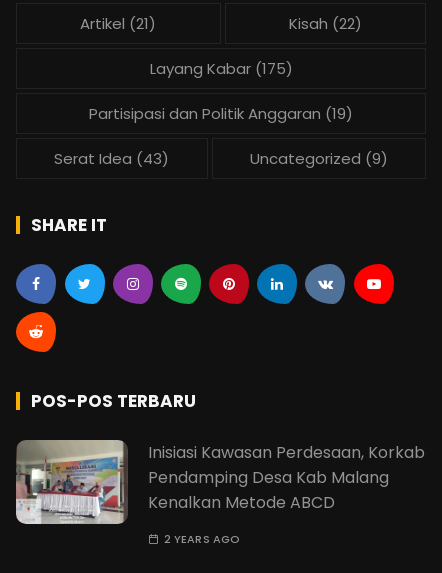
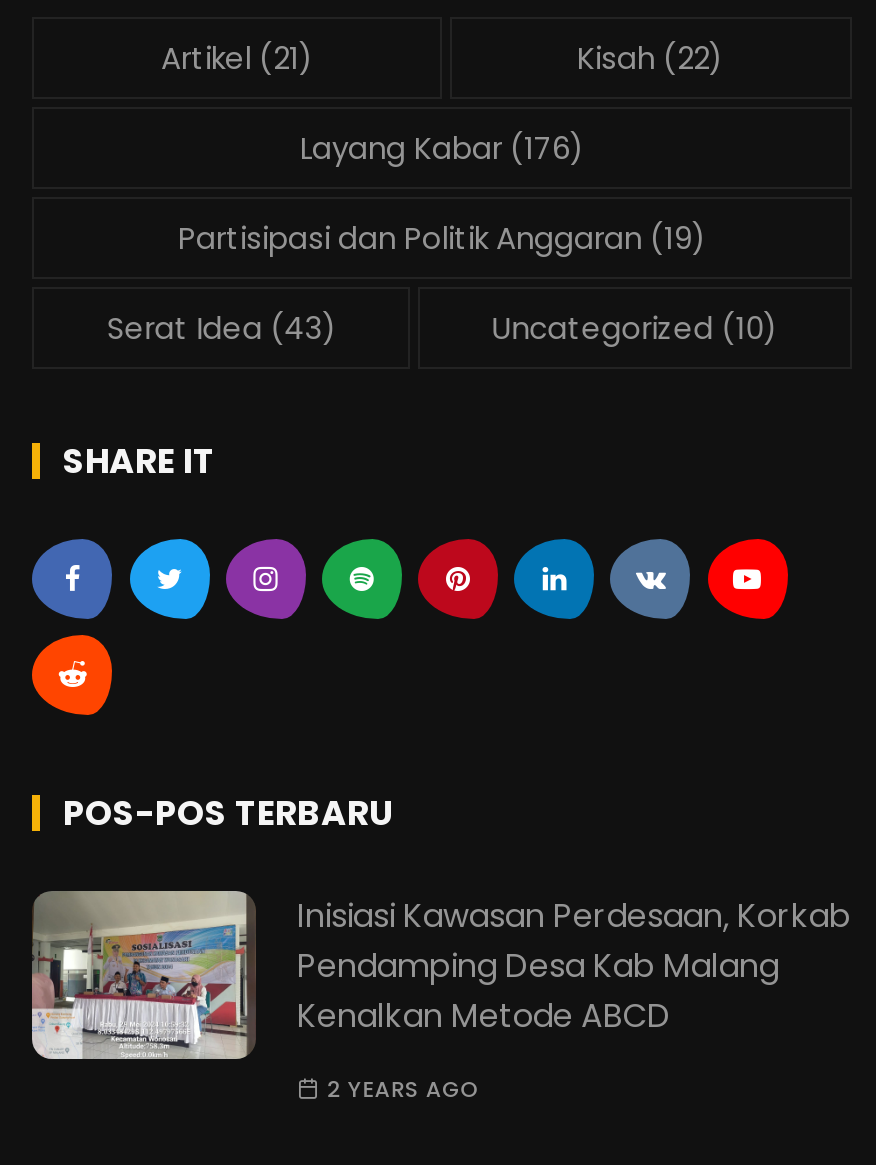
[149,58,292,79] Layang Kabar (175) -> [300,127,584,169] Layang Kabar (176)
[249,148,387,169] Uncategorized (9) -> [492,307,778,349] Uncategorized (10)

